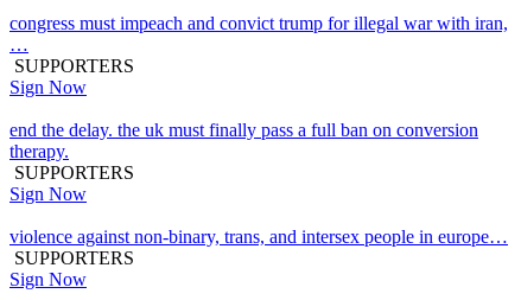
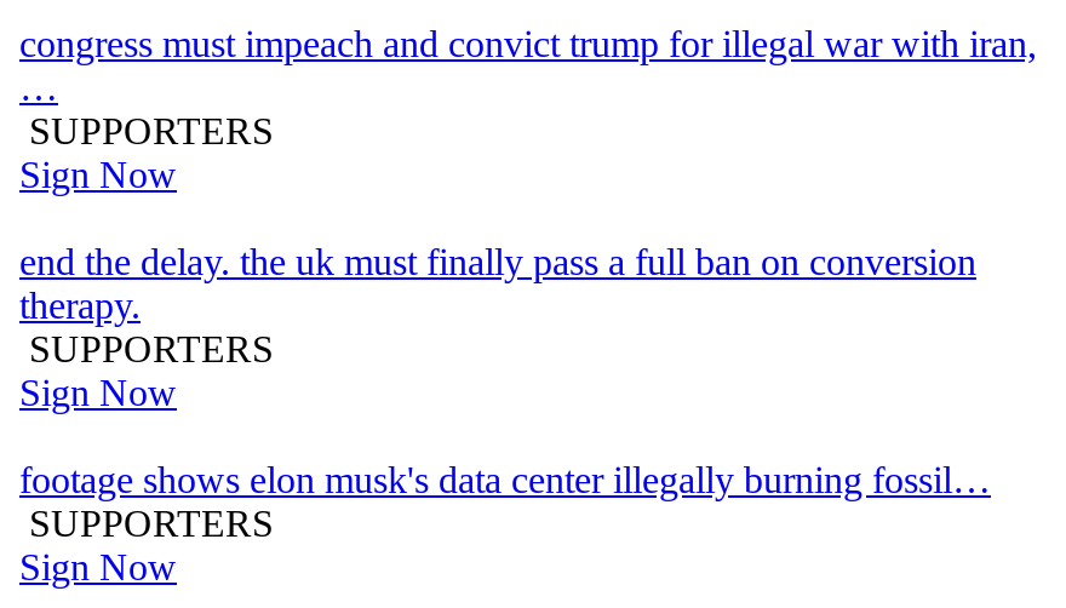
[9,226,508,247] violence against non-binary, trans, and intersex people in europe… -> [19,459,991,500] footage shows elon musk's data center illegally burning fossil…

